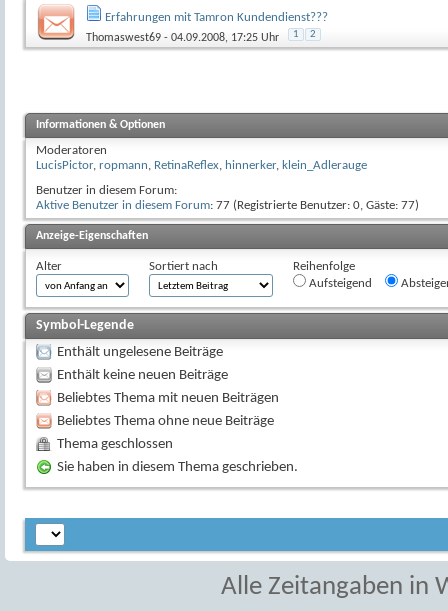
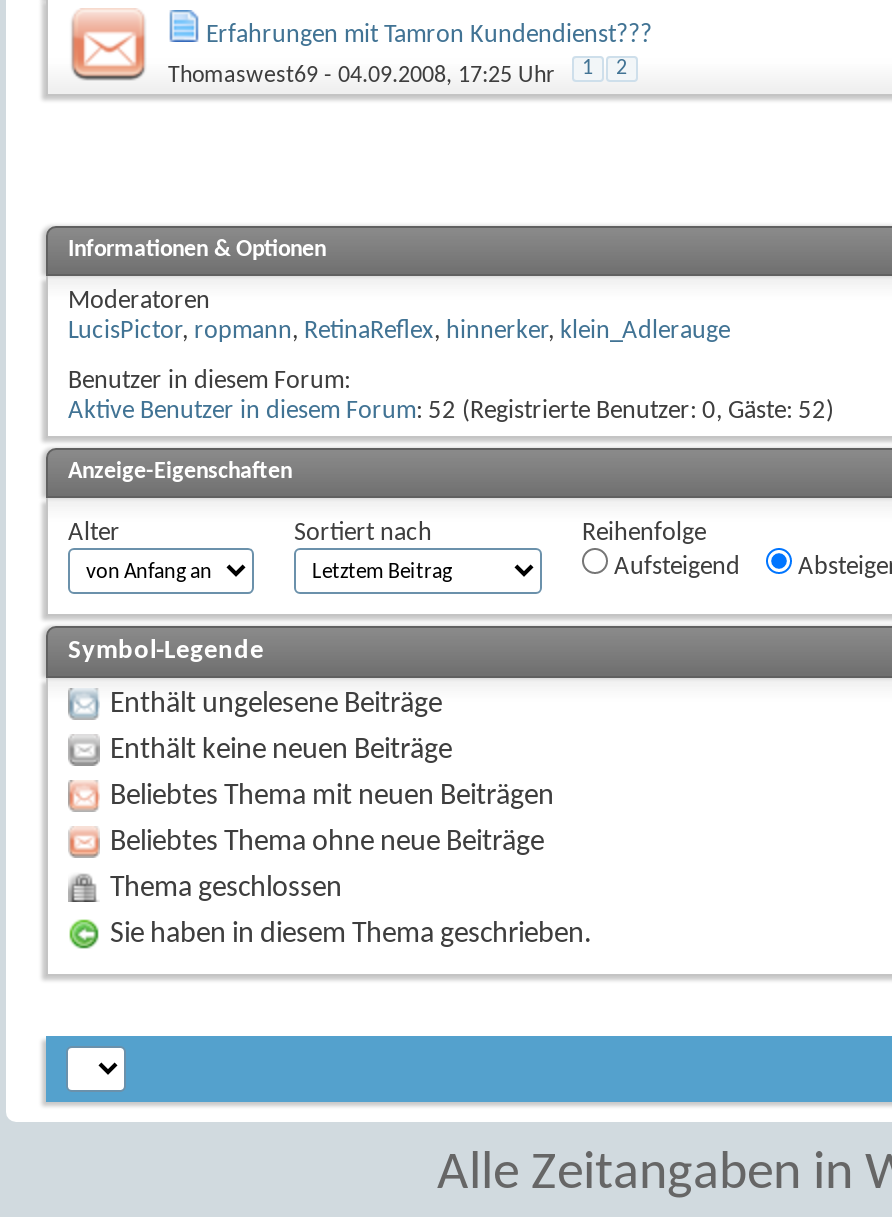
[36,199,419,212] Aktive Benutzer in diesem Forum: 77 (Registrierte Benutzer: 0, Gäste: 77) -> [68,398,834,424] Aktive Benutzer in diesem Forum: 52 (Registrierte Benutzer: 0, Gäste: 52)

